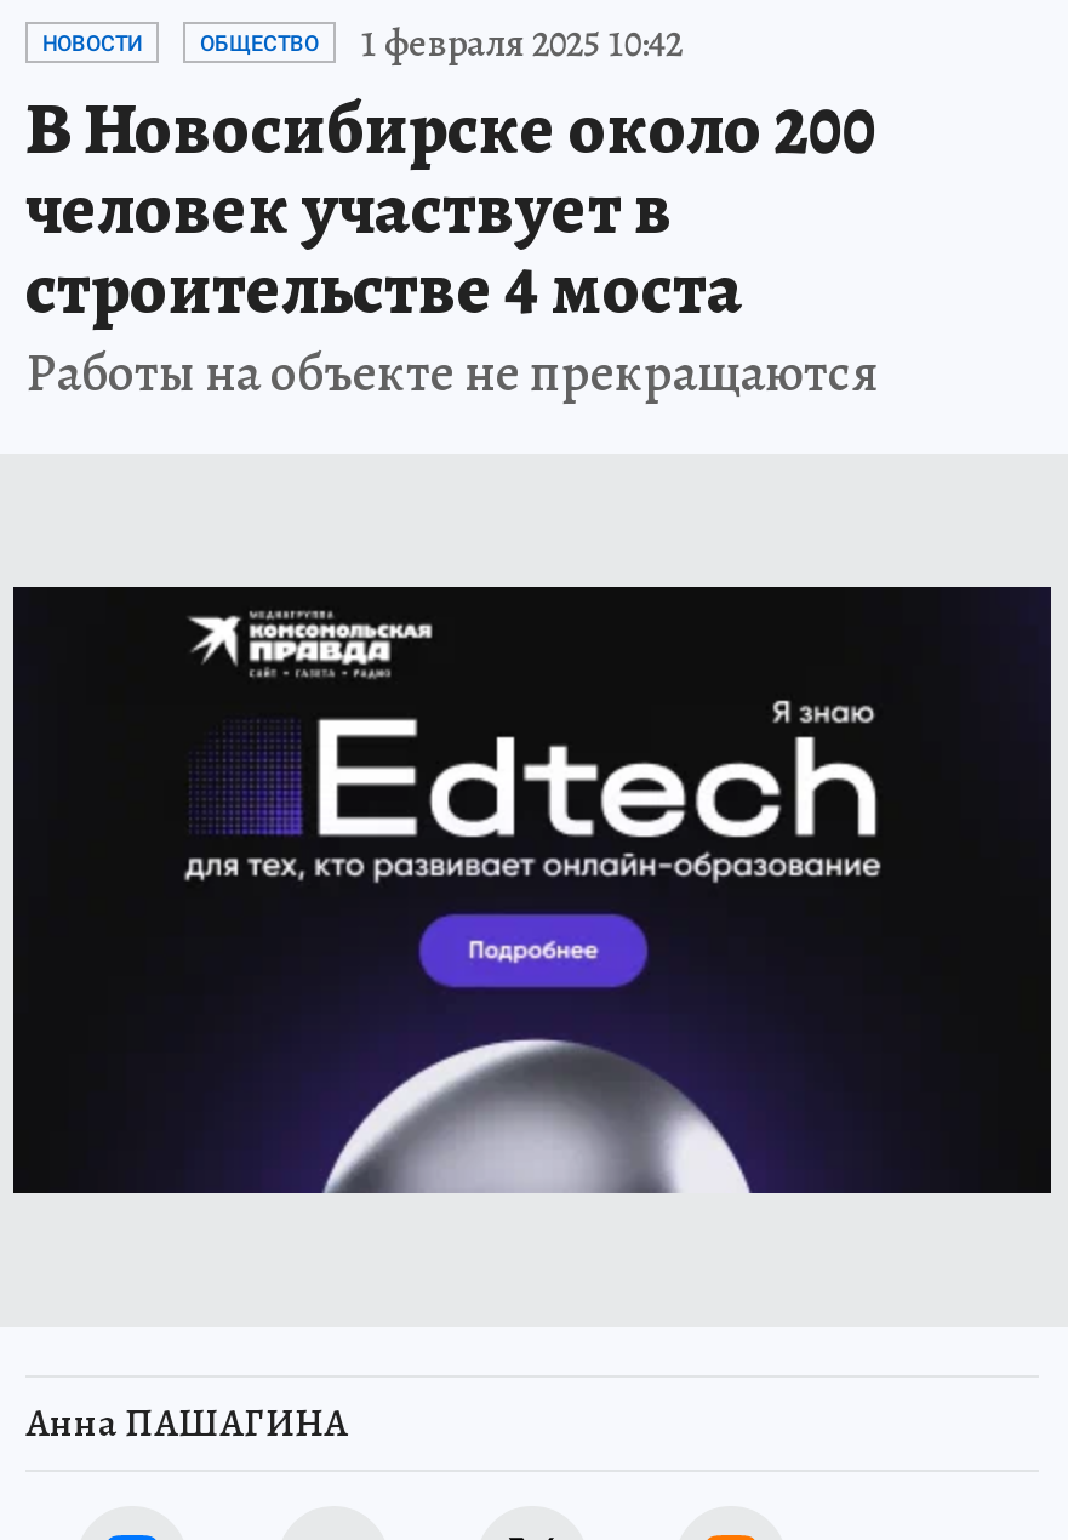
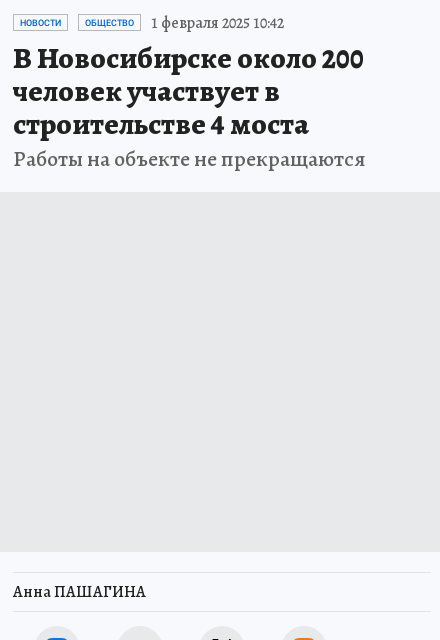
[11,584,1053,1196] [image] -> none

